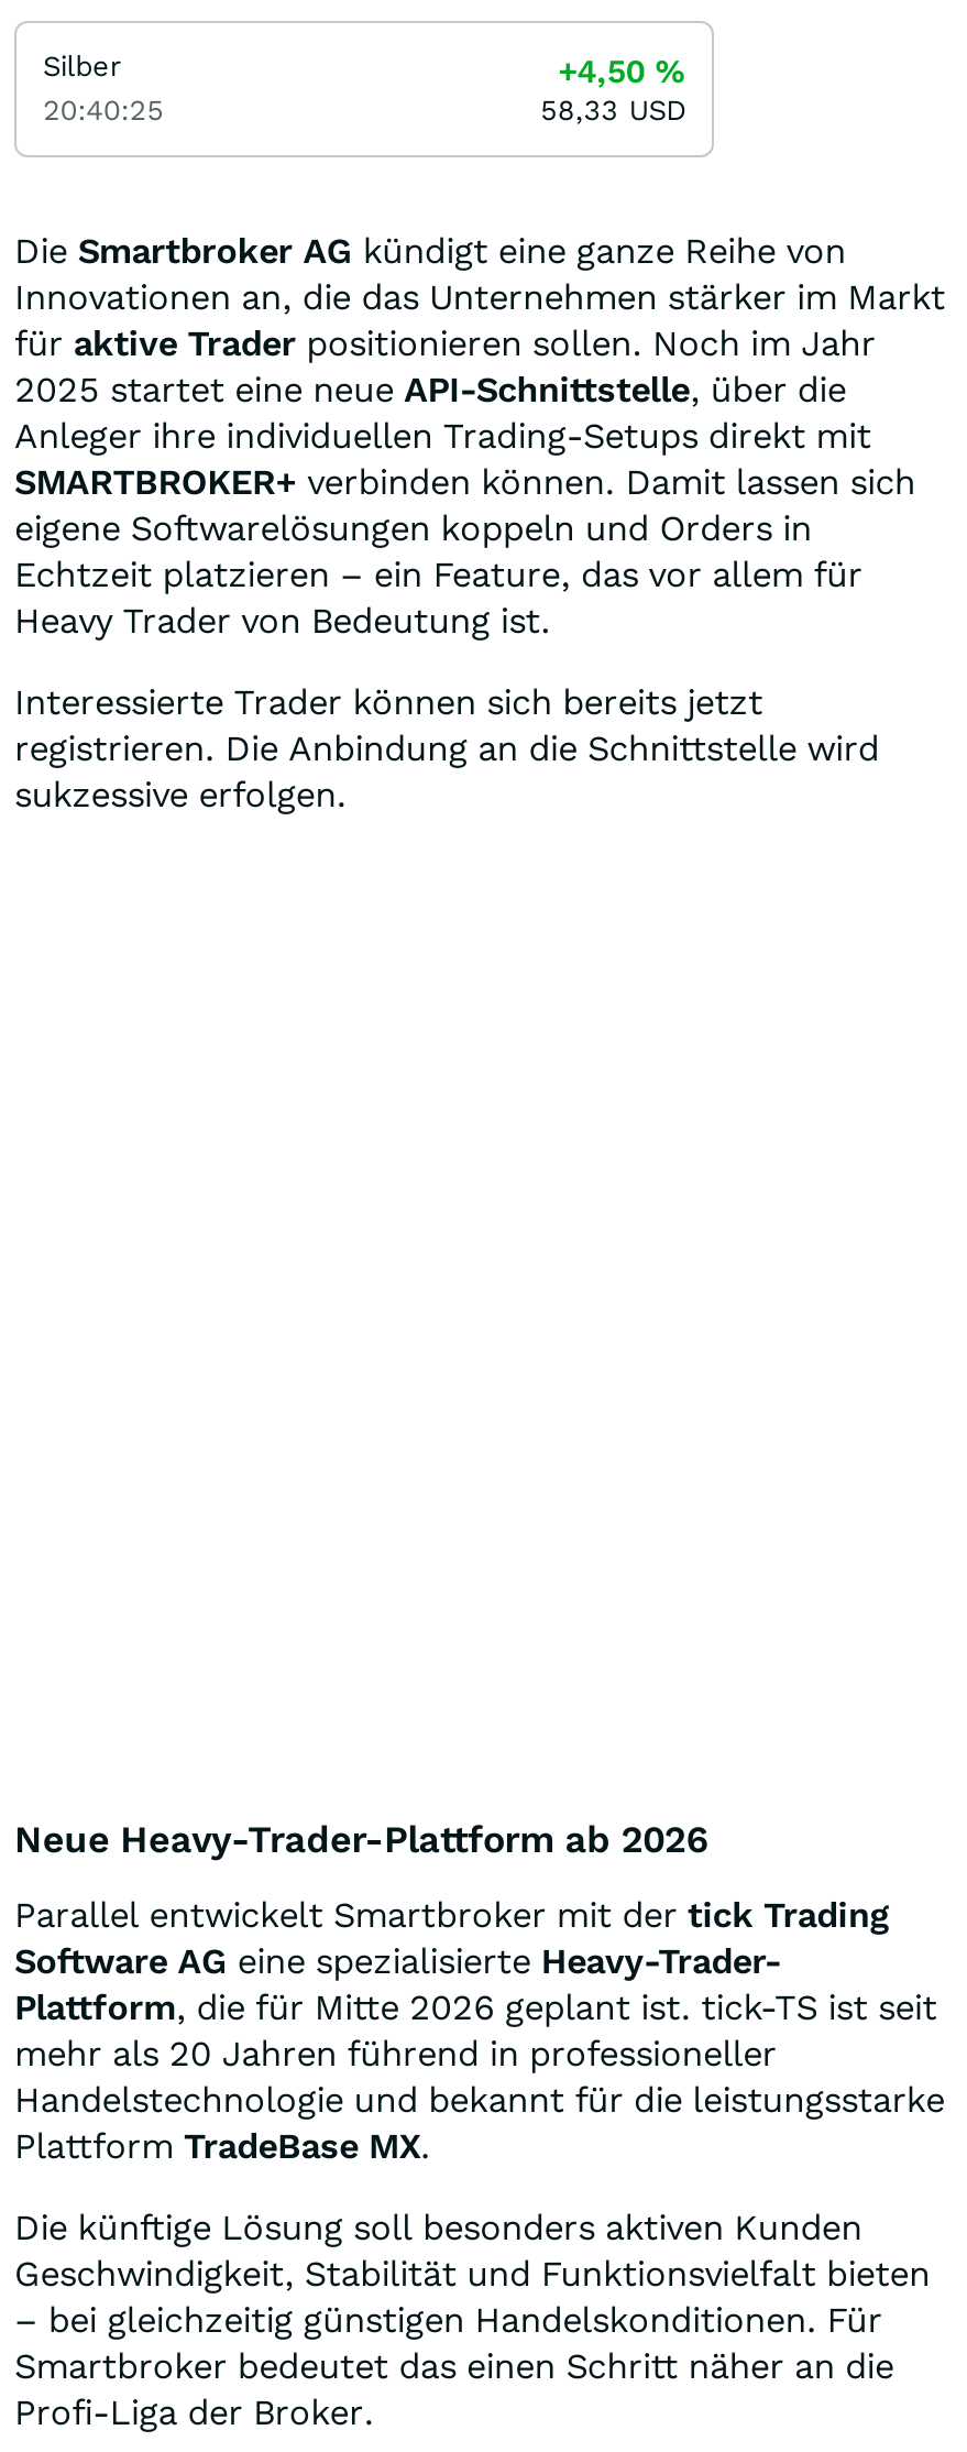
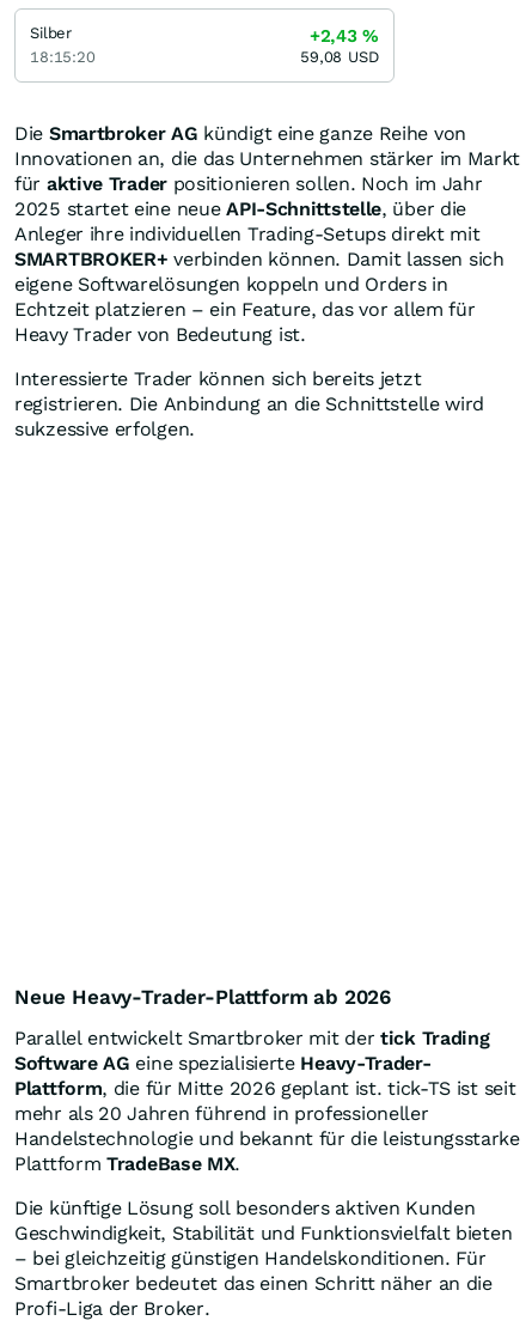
[558,52,685,91] +4,50% -> [310,25,379,47] +2,43%
[43,94,164,127] 20:40:25 -> [30,48,96,66] 18:15:20
[540,94,685,127] 58,33 USD -> [300,48,379,66] 59,08 USD

